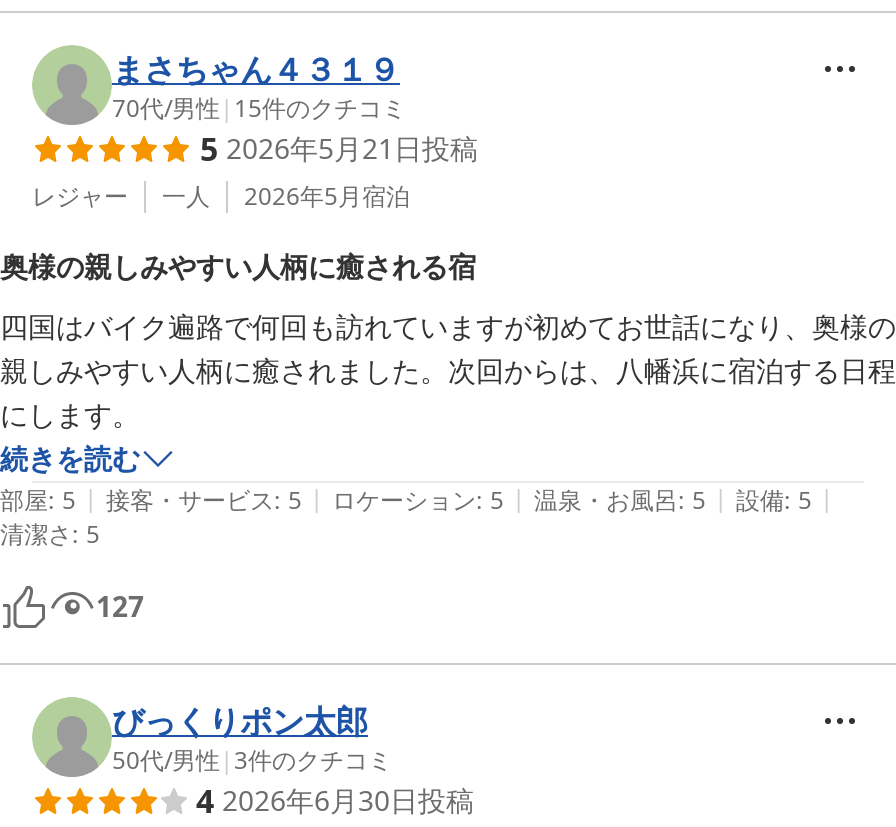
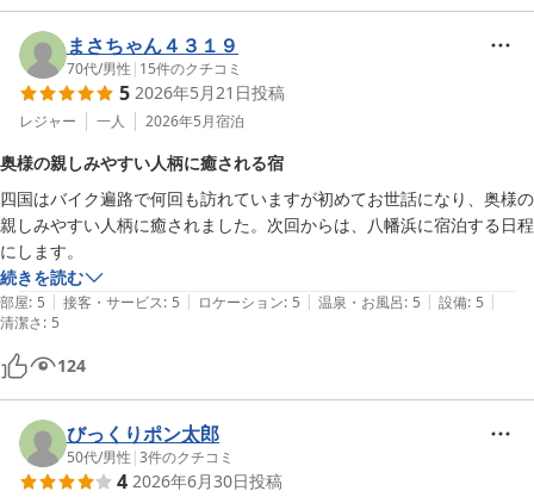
[96,587,144,625] 127 -> [57,354,86,377] 124

